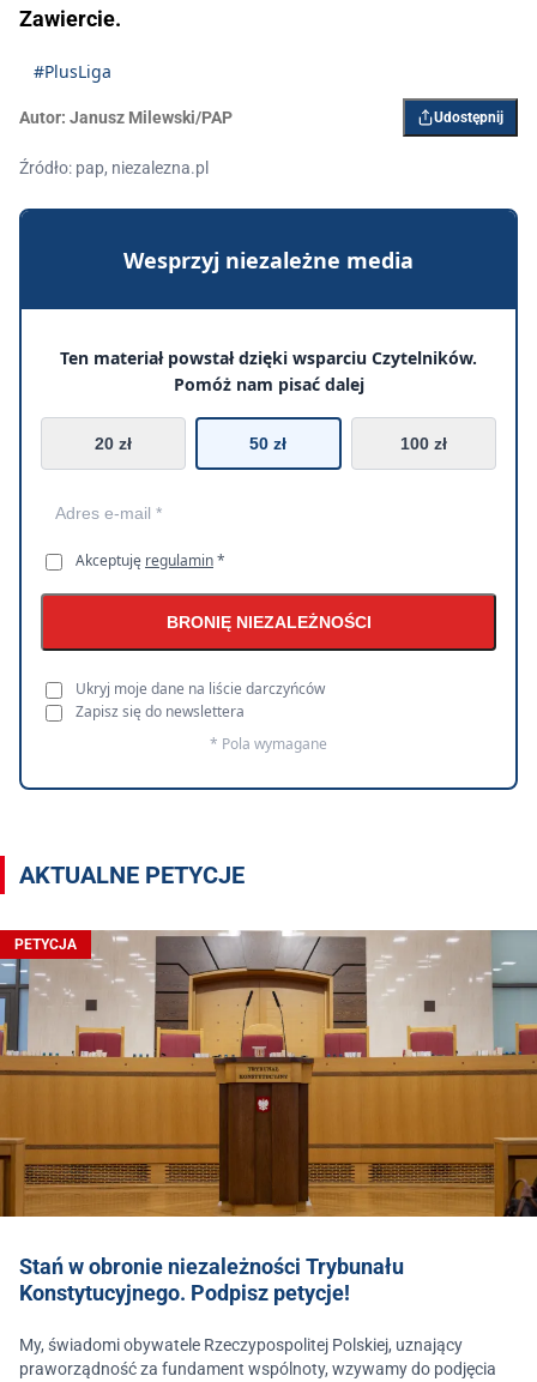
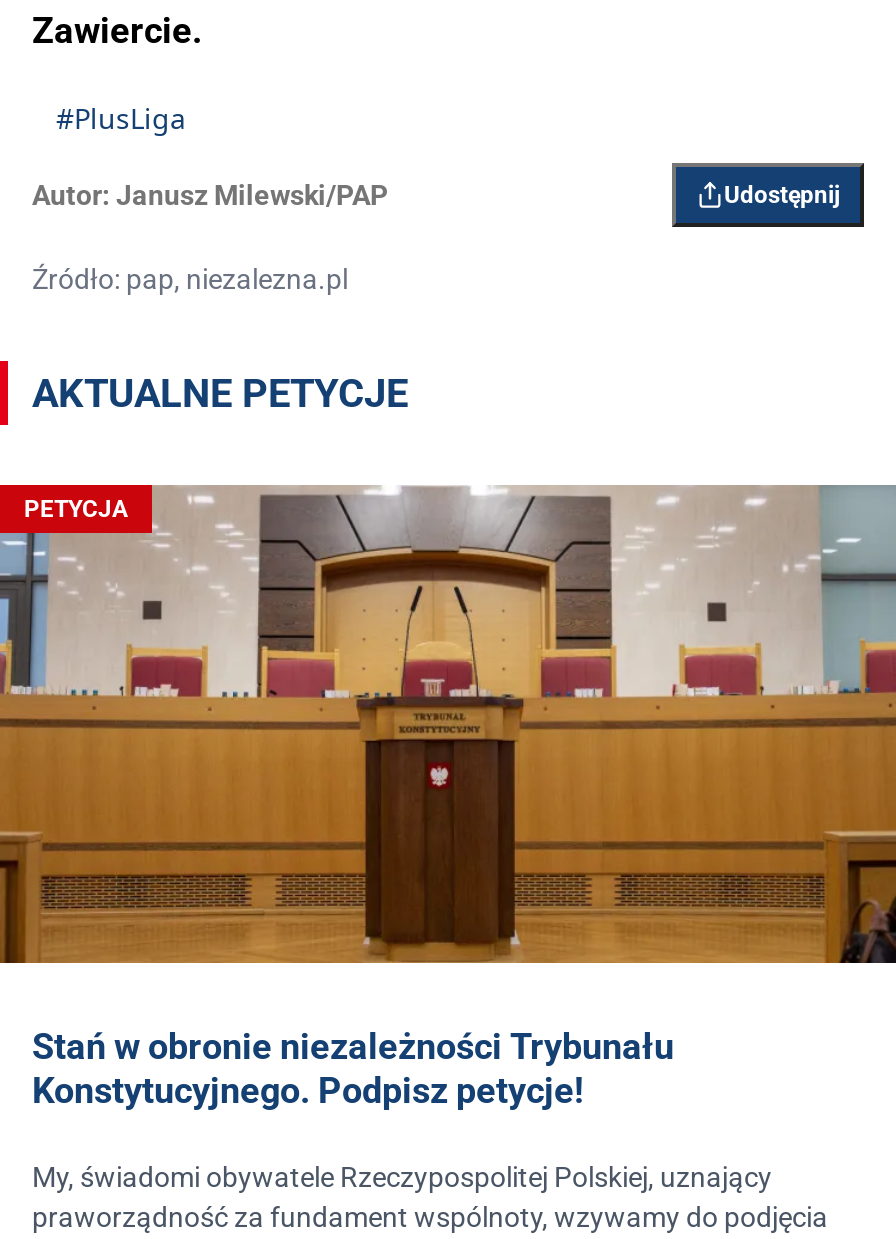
[18,207,519,791] [image] | Wesprzyj niezależne media | Ten materiał powstał dzięki wsparciu Czytelników. | Pomóż nam pisać dalej | 20 zł | 50 zł | 100 zł -> none
[76,550,371,754] Akceptuję regulamin * | BRONIĘ NIEZALEŻNOŚCI | Ukryj moje dane na liście darczyńców | Zapisz się do newslettera | * Pola wymagane -> none

